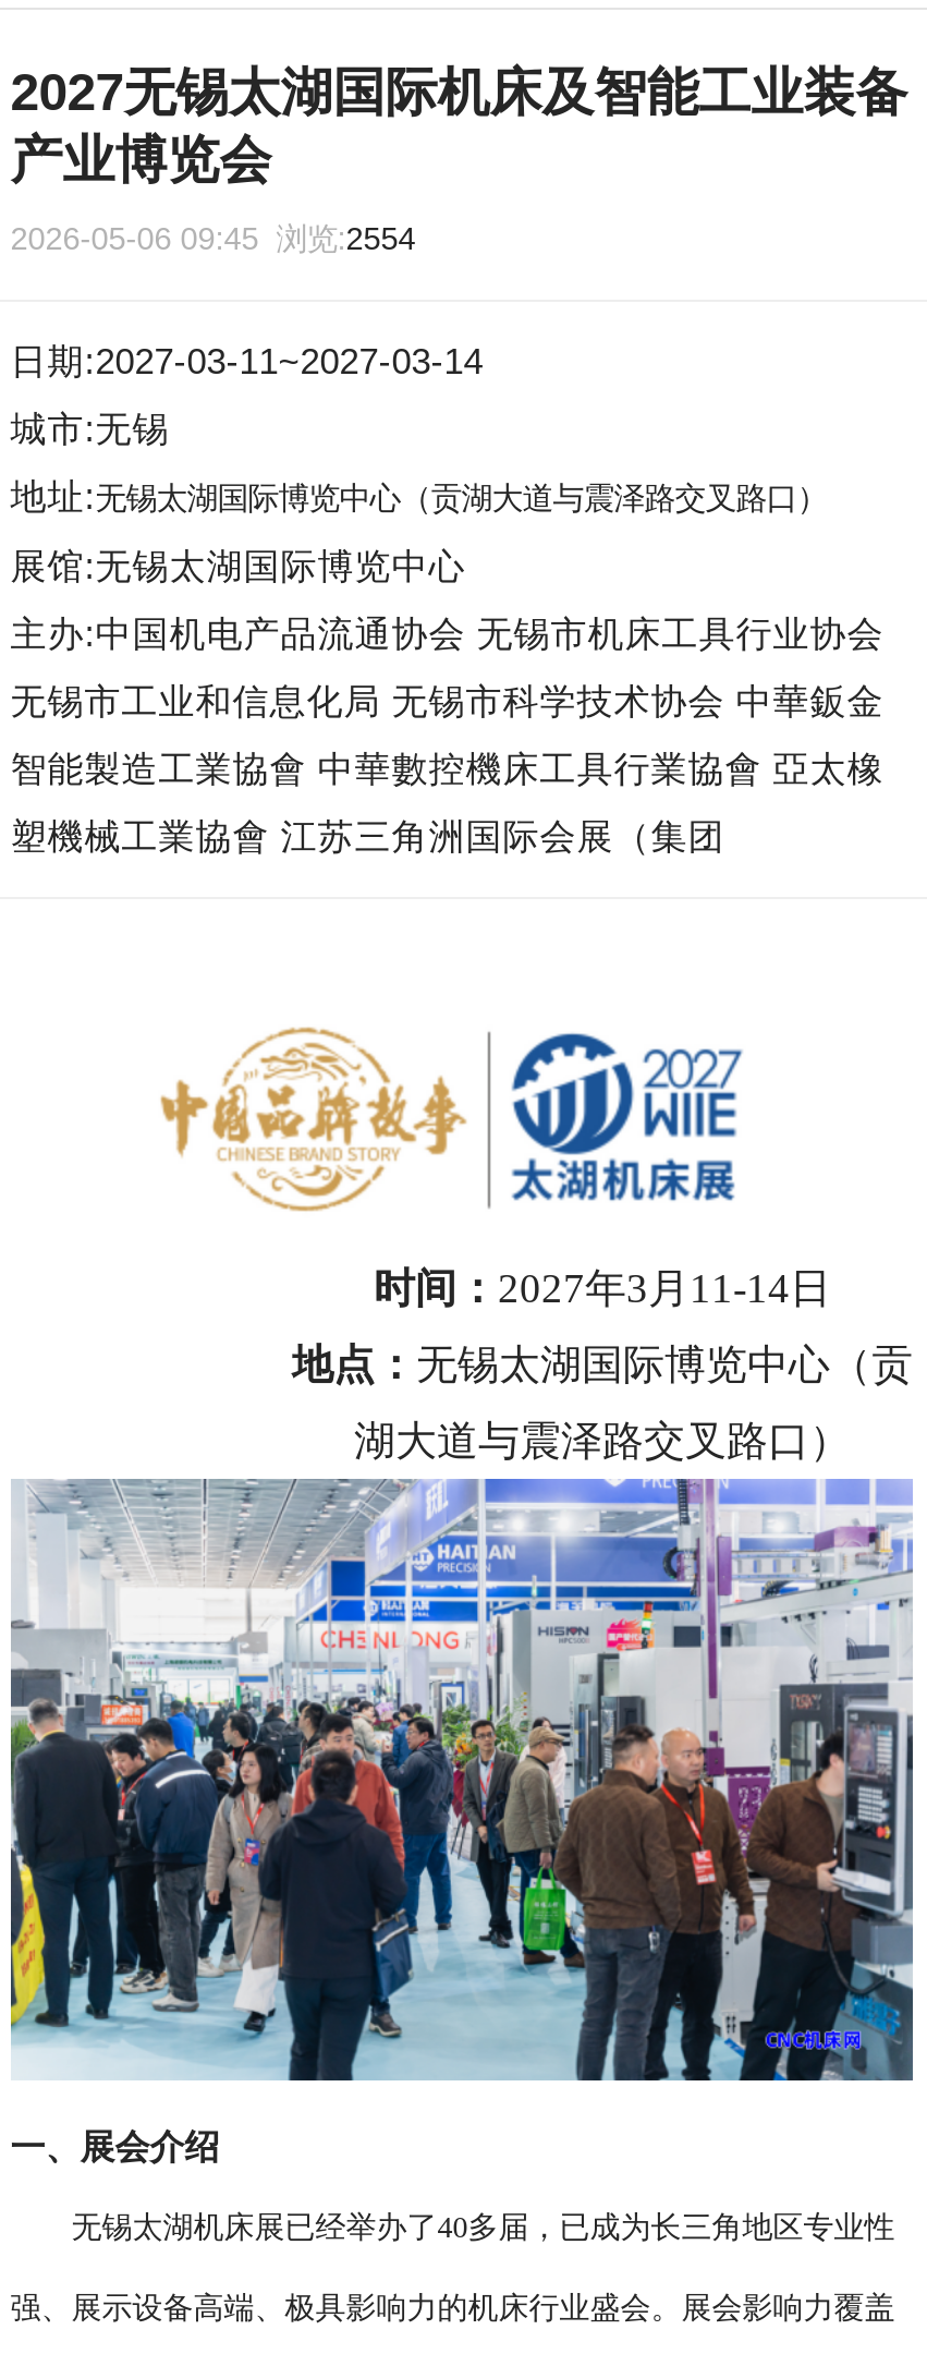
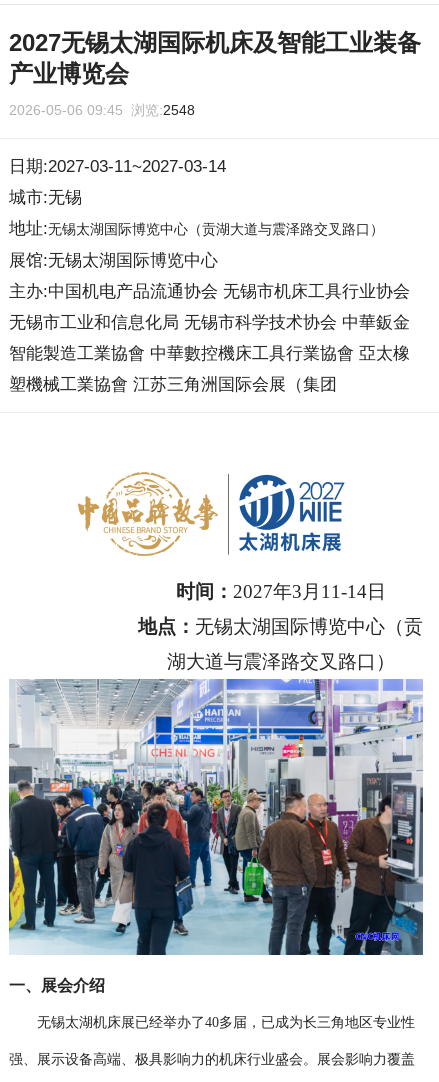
[10,222,415,257] 2026-05-06 09:45 浏览:2554 -> [9,102,195,118] 2026-05-06 09:45 浏览:2548

